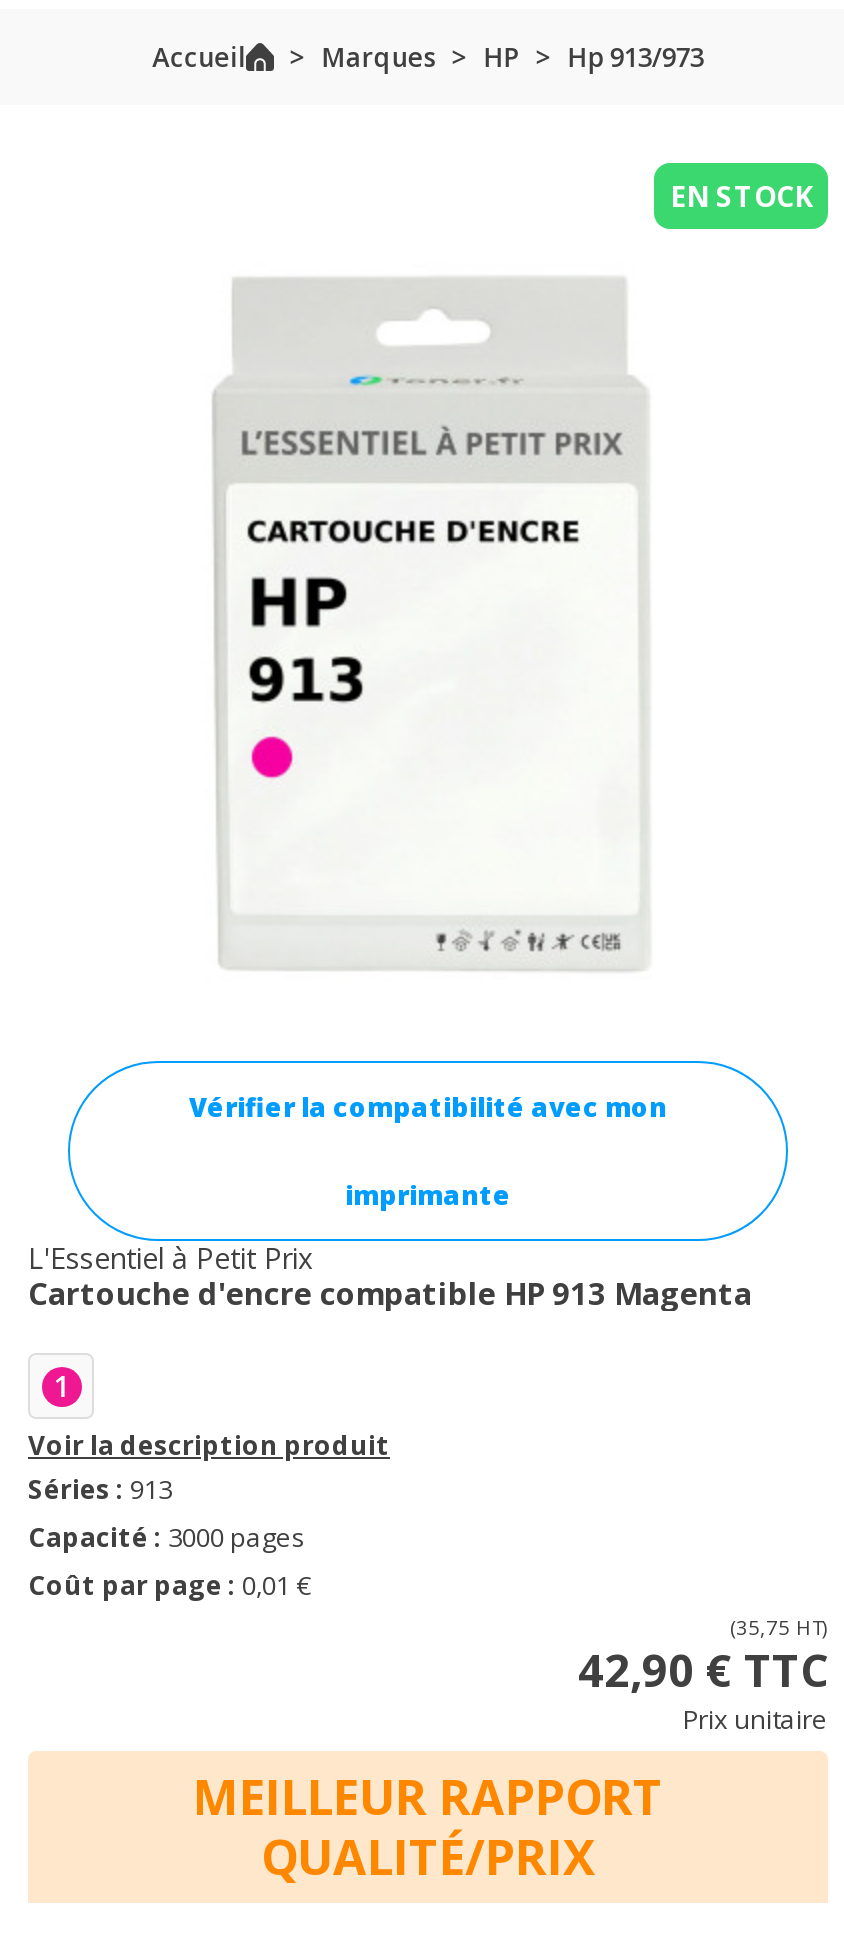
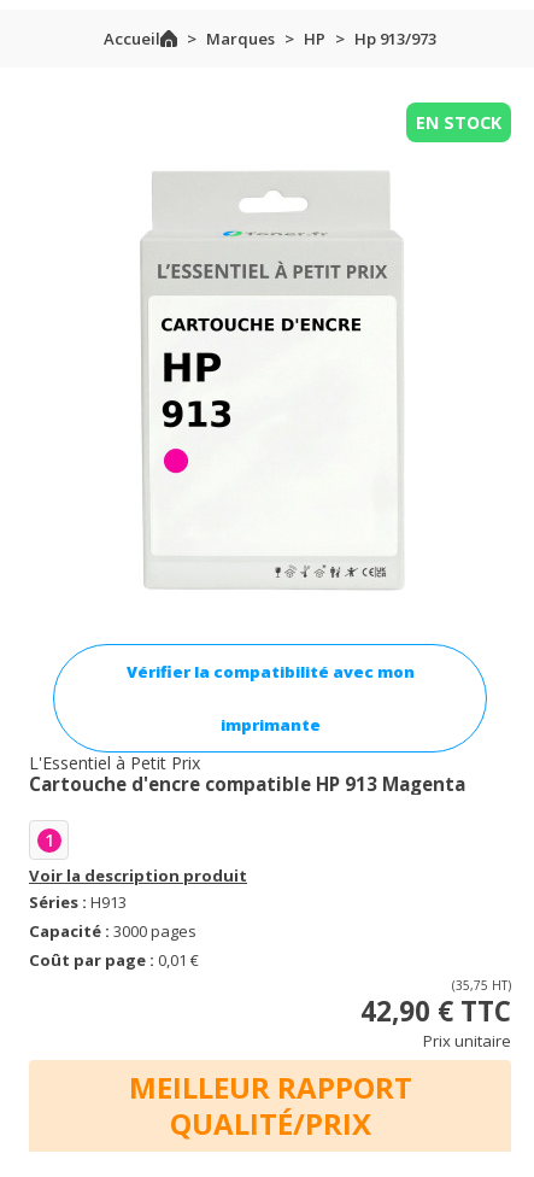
[28,1471,172,1507] Séries : 913 -> [29,891,127,913] Séries : H913

